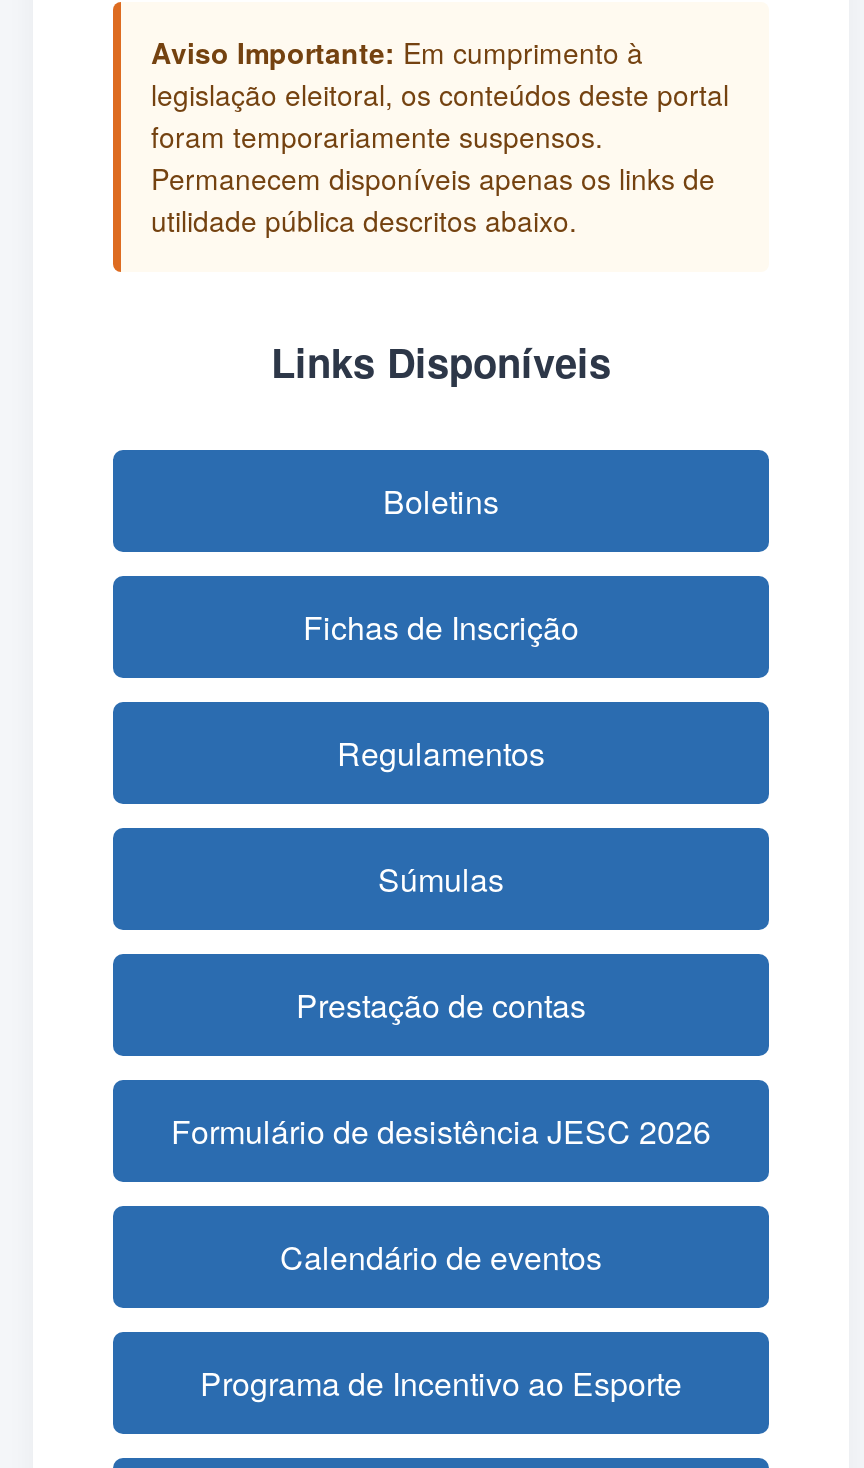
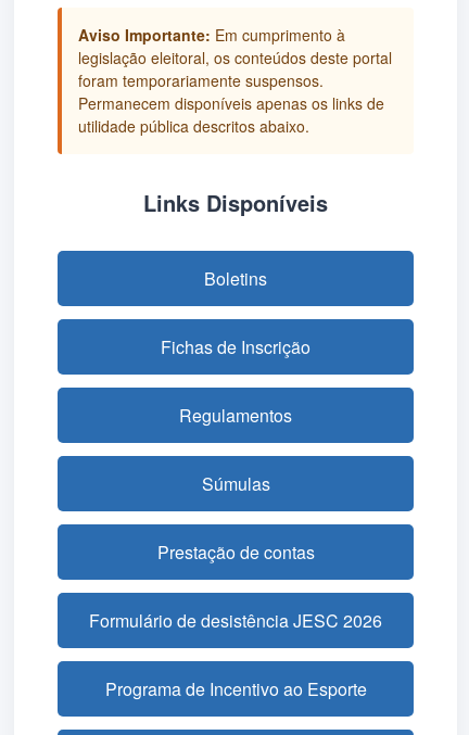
[280,1234,602,1280] Calendário de eventos -> none

